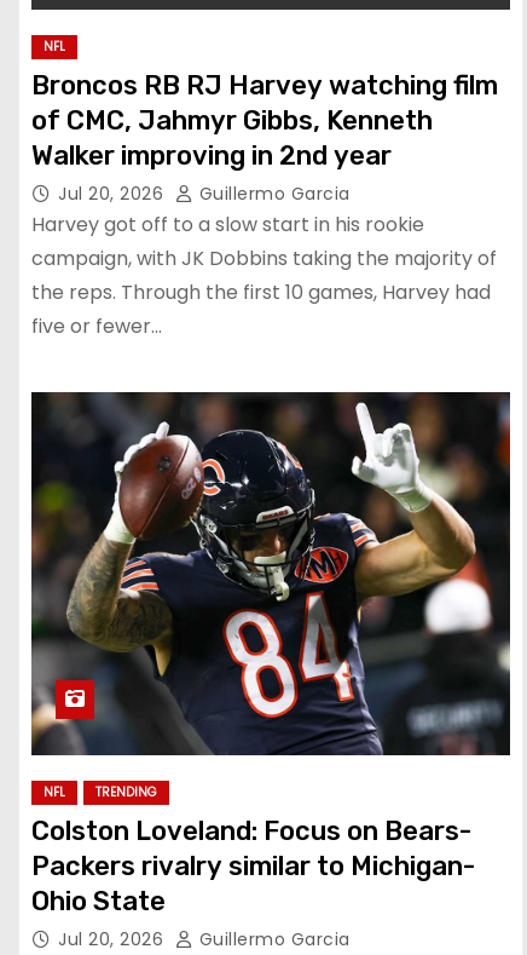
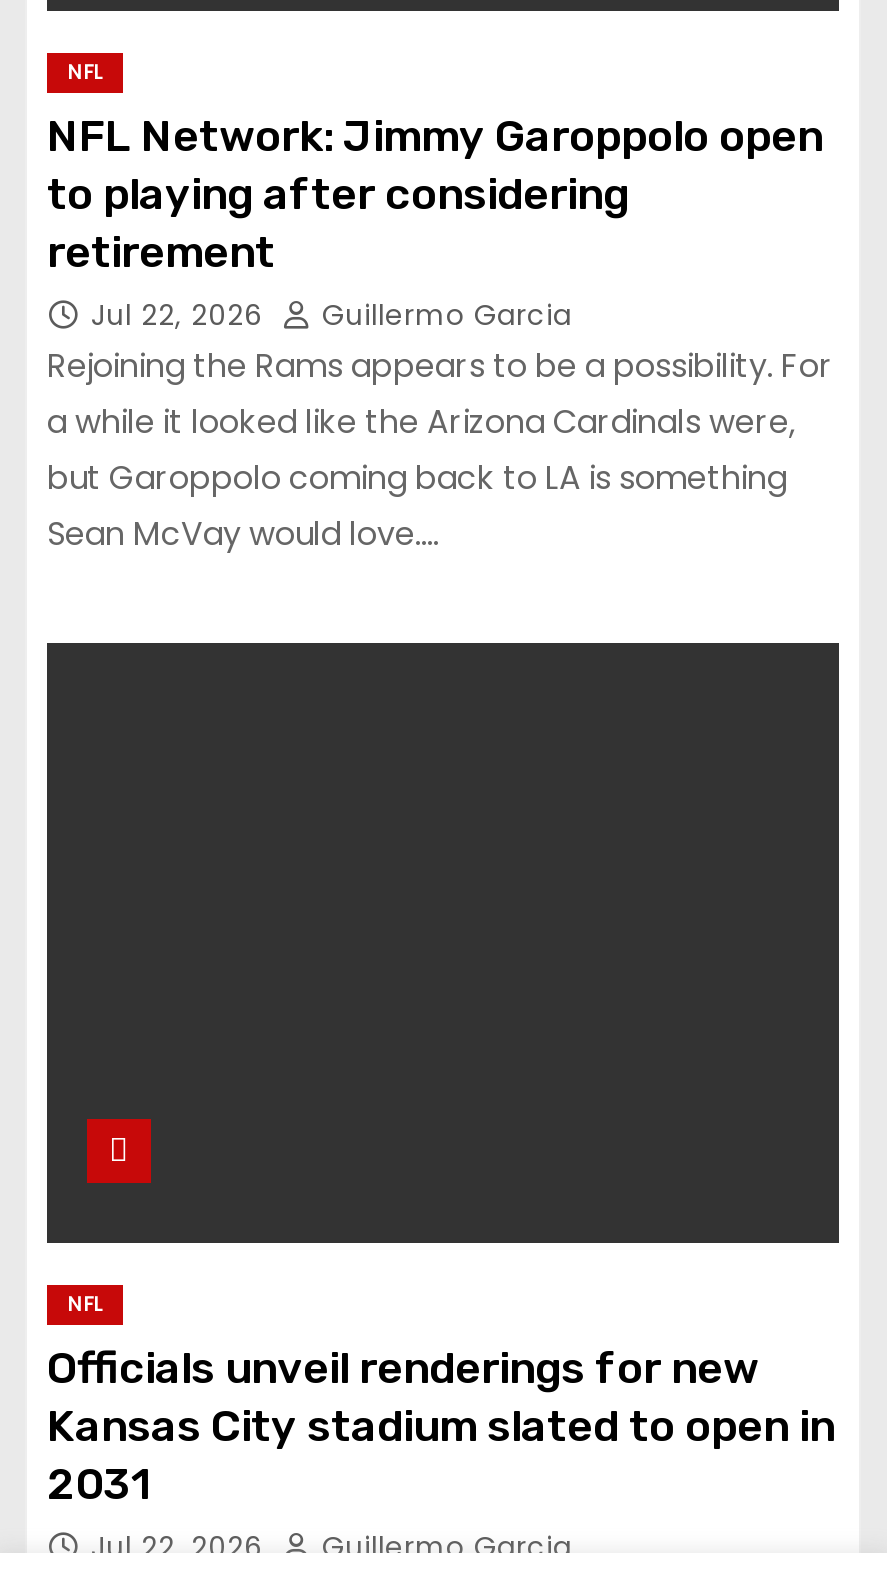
[31,69,498,206] Broncos RB RJ Harvey watching film | of CMC, Jahmyr Gibbs, Kenneth | Walker improving in 2nd year | Jul 20, 2026 -> [47,109,823,335] NFL Network: Jimmy Garoppolo open | to playing after considering | retirement | Jul 22, 2026
[31,211,497,340] Harvey got off to a slow start in his rookie | campaign, with JK Dobbins taking the majority of | the reps. Through the first 10 games, Harvey had | five or fewer… -> [47,343,833,557] Rejoining the Rams appears to be a possibility. For | a while it looked like the Arizona Cardinals were, | but Garoppolo coming back to LA is something | Sean McVay would love.…
[30,393,510,755] [image] -> none
[31,783,475,951] TRENDING | Colston Loveland: Focus on Bears- | Packers rivalry similar to Michigan- | Ohio State | Jul 20, 2026 -> [47,1341,835,1567] Officials unveil renderings for new | Kansas City stadium slated to open in | 2031 | Jul 22, 2026

